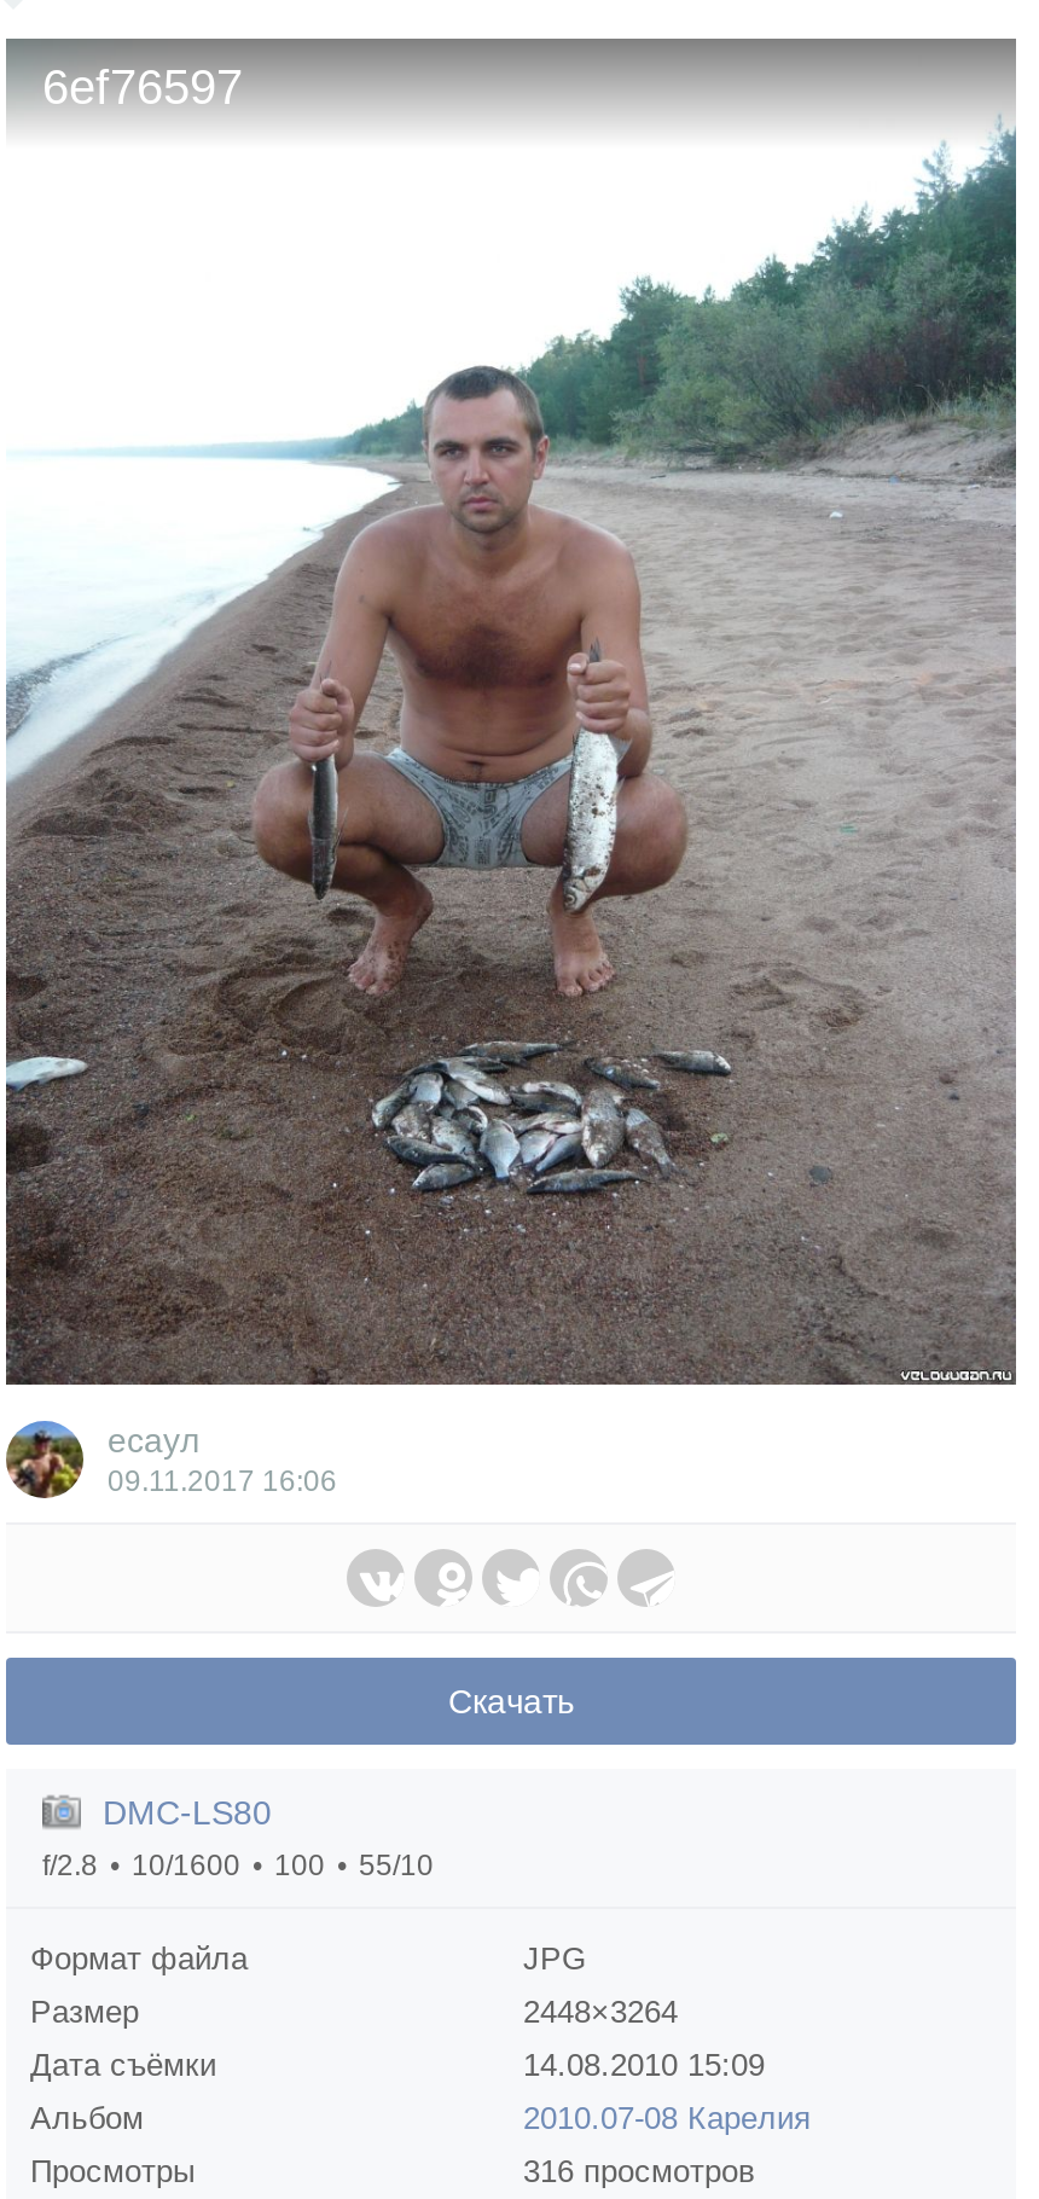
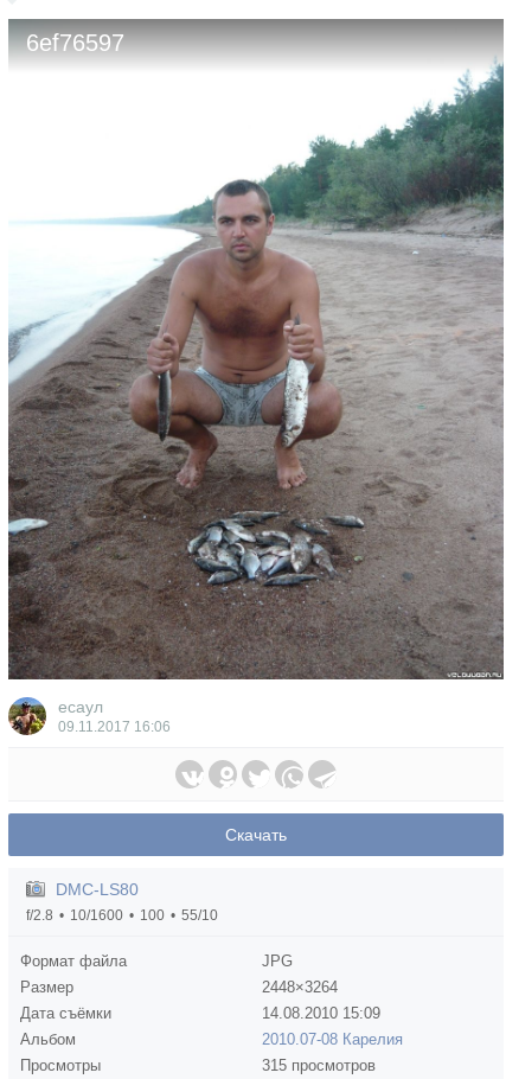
[523,2154,755,2190] 316 просмотров -> [262,1057,376,1075] 315 просмотров

